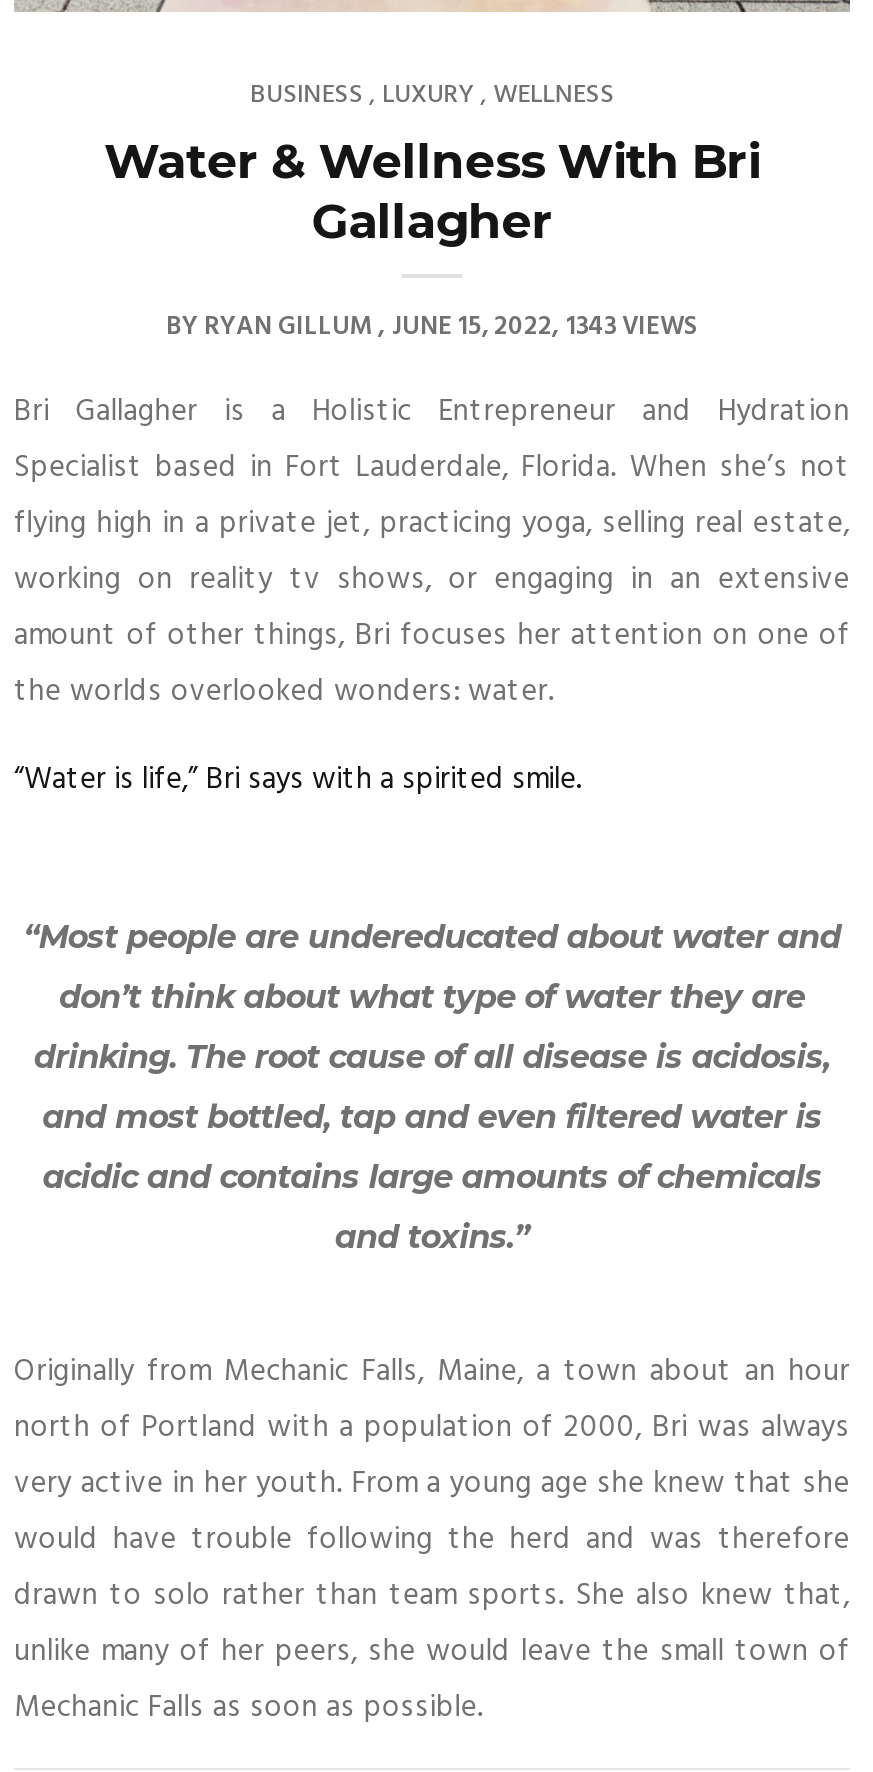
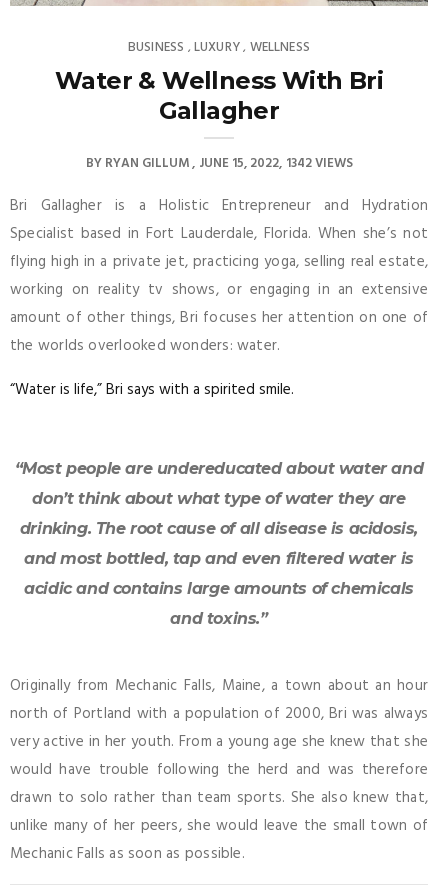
[166,306,698,348] BY RYAN GILLUM JUNE 15, 2022 1343 VIEWS -> [85,153,352,174] BY RYAN GILLUM JUNE 15, 2022 1342 VIEWS

